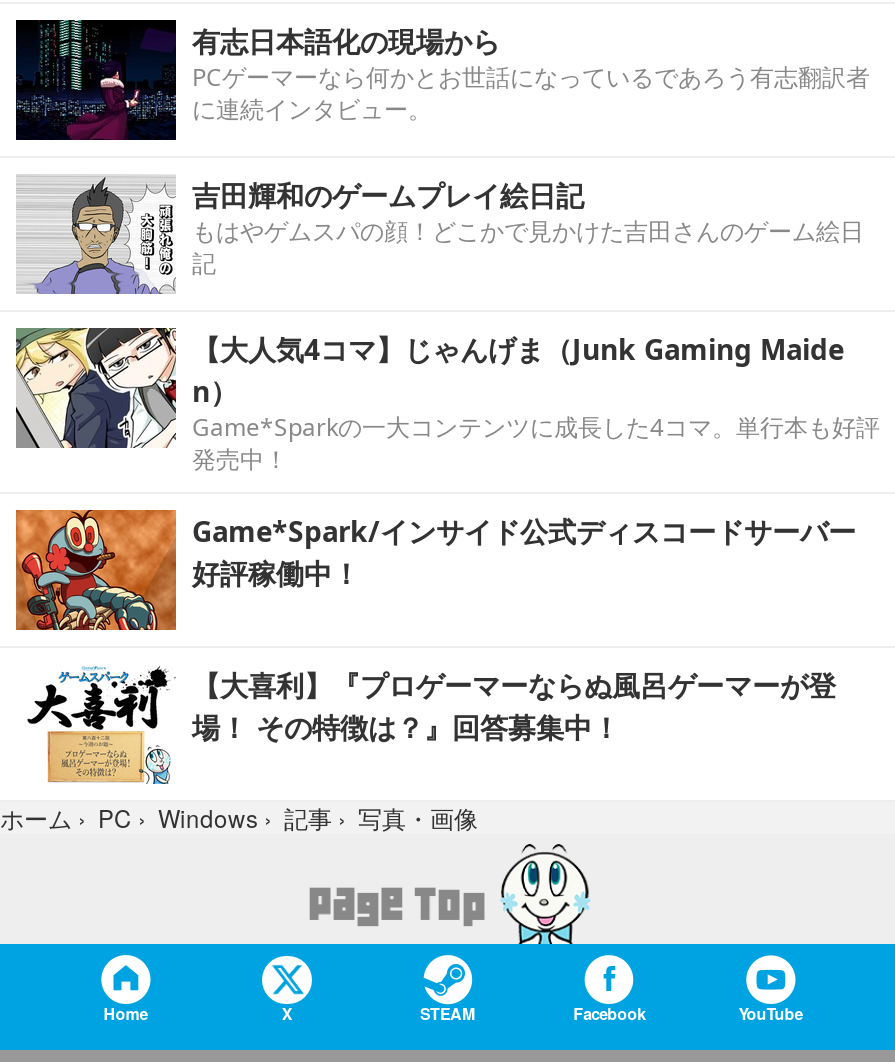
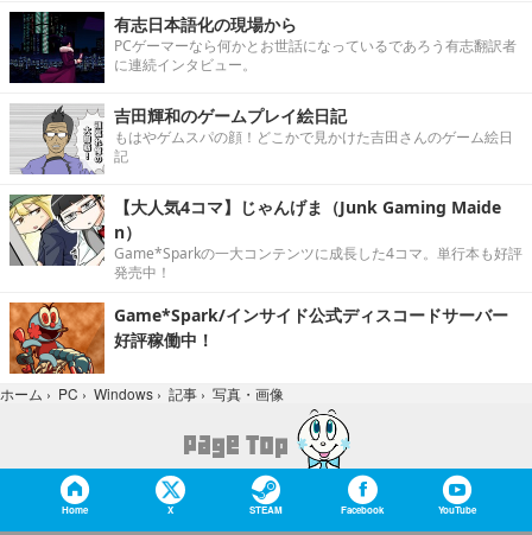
[26,666,836,784] [image] | 【大喜利】『プロゲーマーならぬ風呂ゲーマーが登 | 場！ その特徴は？』回答募集中！ -> none

